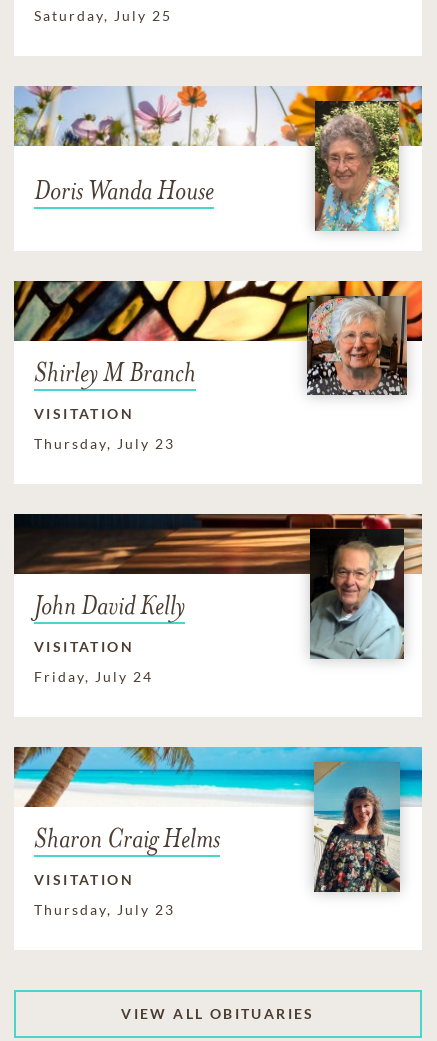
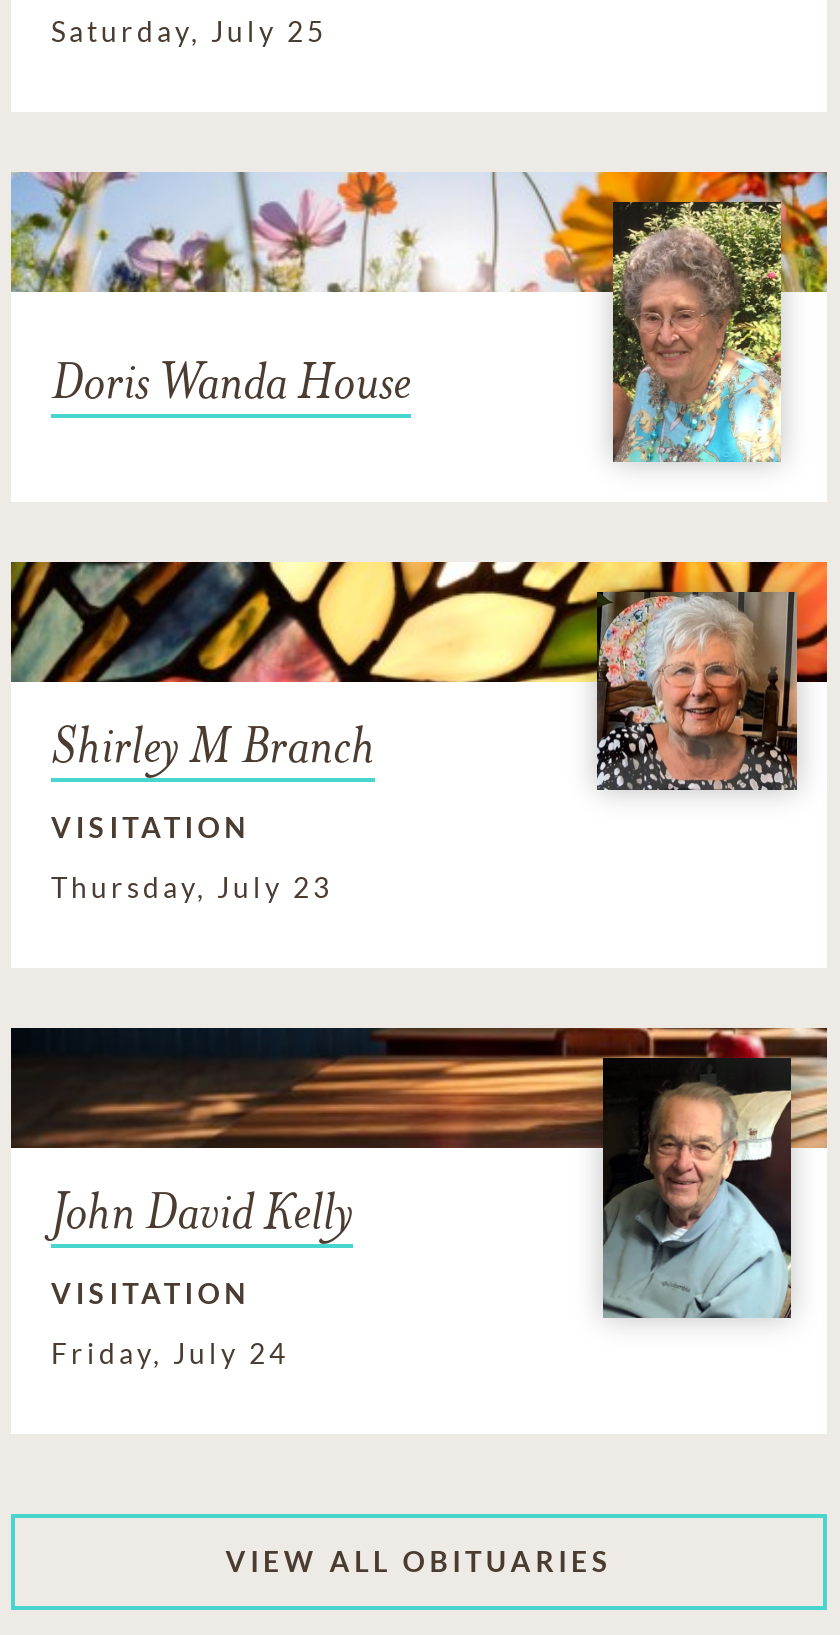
[14,746,423,918] [image] | Sharon Craig Helms | VISITATION | Thursday, July 23 -> none

